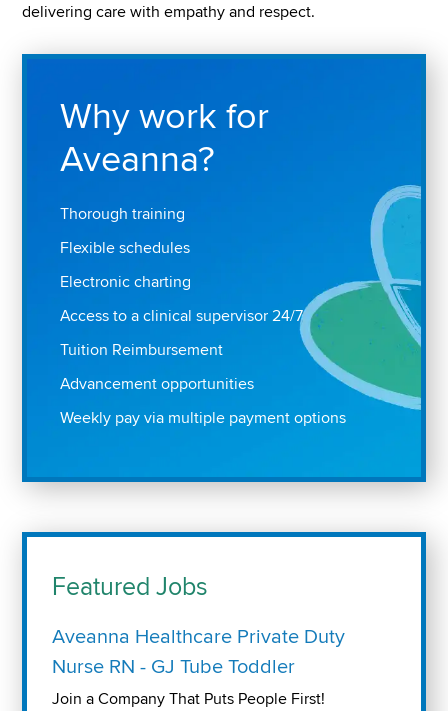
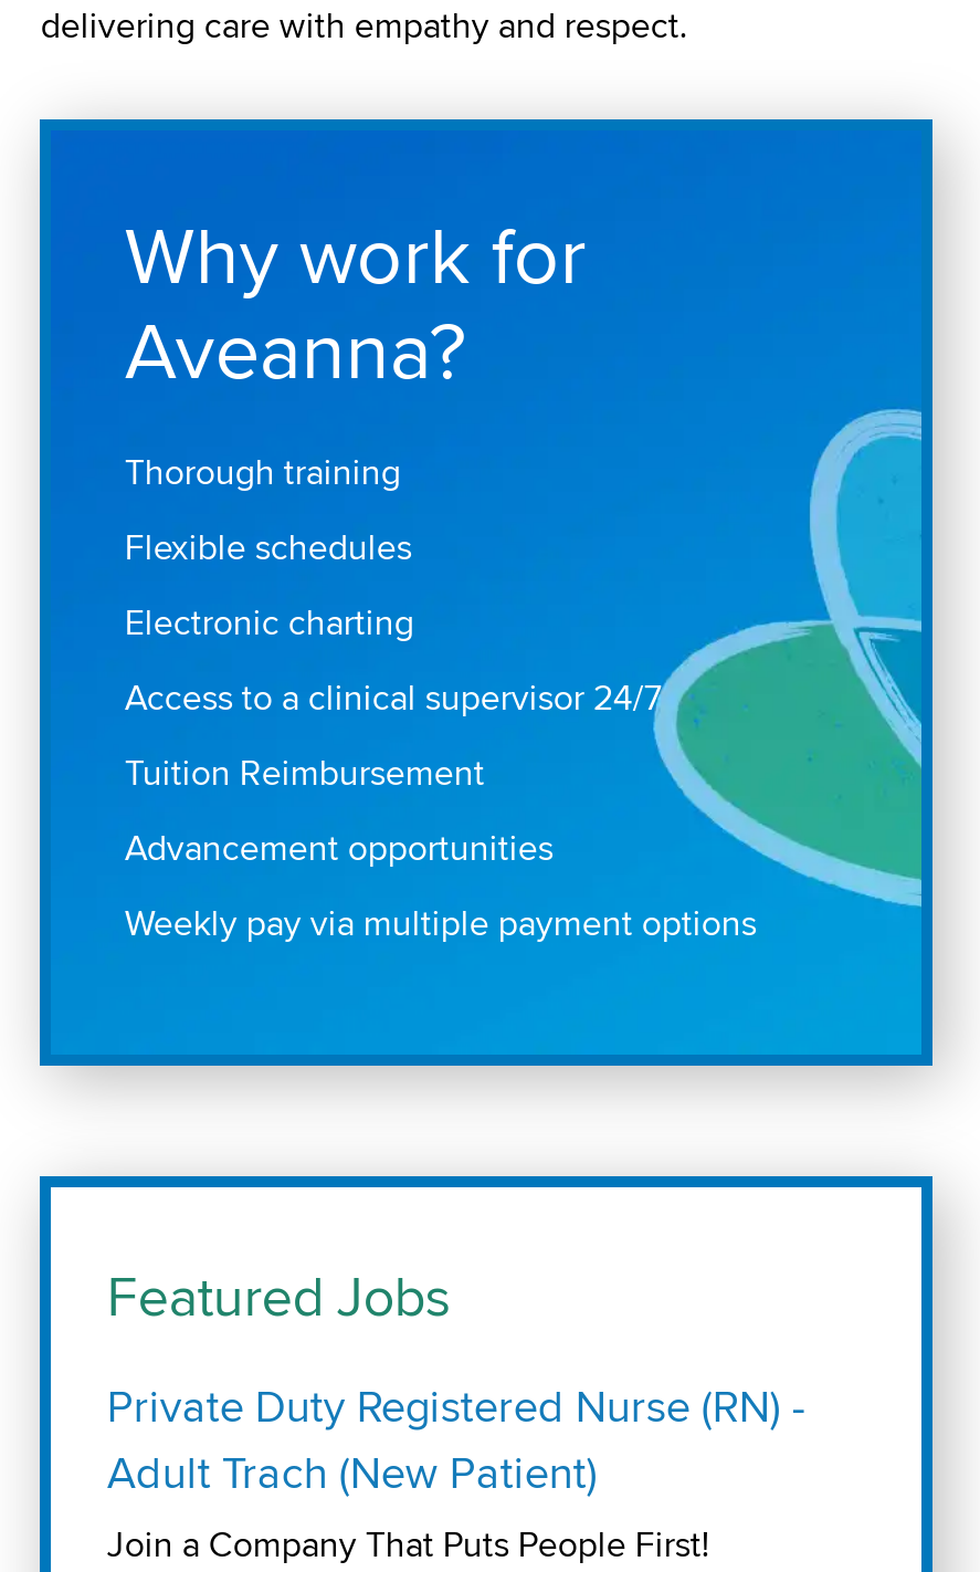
[52,625,345,679] Aveanna Healthcare Private Duty | Nurse RN - GJ Tube Toddler -> [107,1382,805,1501] Private Duty Registered Nurse (RN) - | Adult Trach (New Patient)

